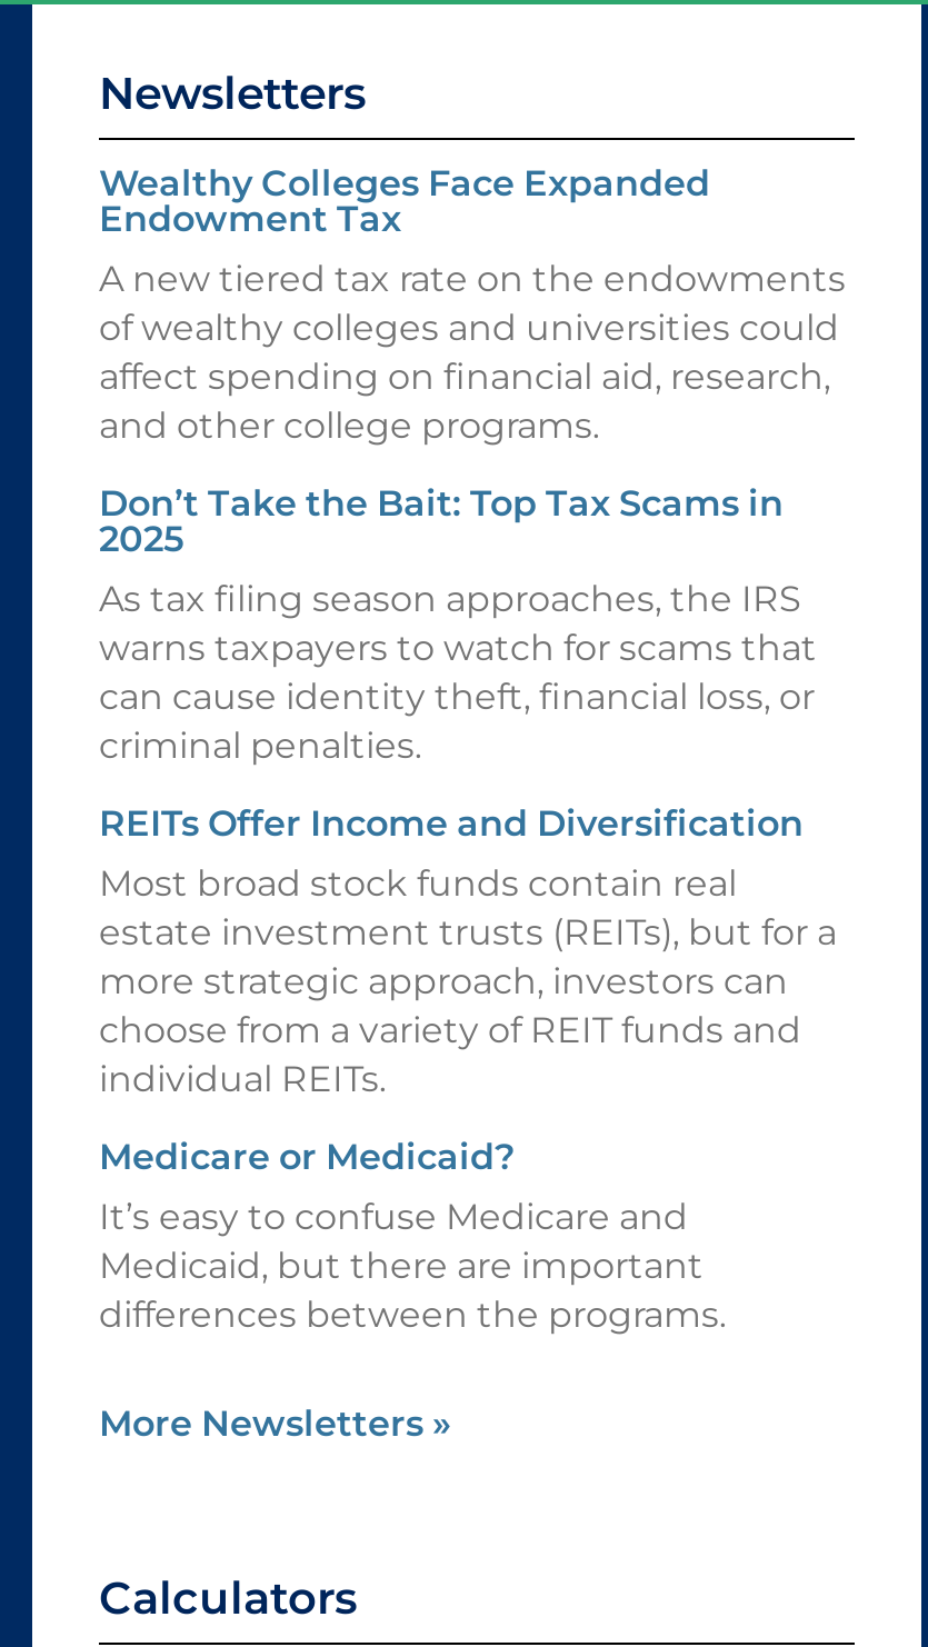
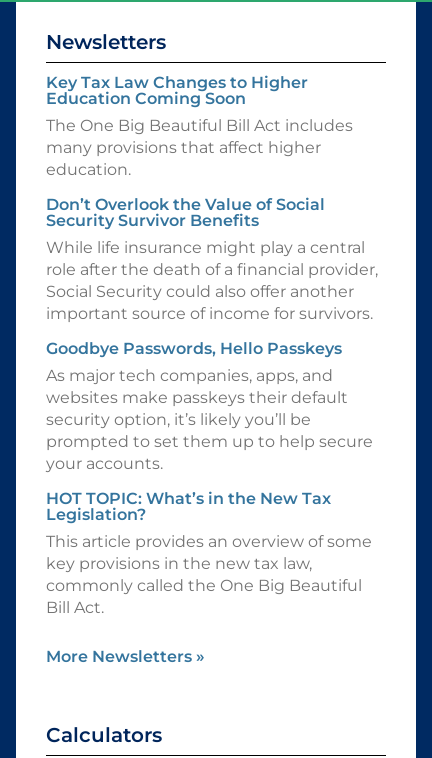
[99,163,846,447] Wealthy Colleges Face Expanded | Endowment Tax | A new tiered tax rate on the endowments | of wealthy colleges and universities could | affect spending on financial aid, research, | and other college programs. -> [46,73,353,179] Key Tax Law Changes to Higher | Education Coming Soon | The One Big Beautiful Bill Act includes | many provisions that affect higher | education.
[99,483,817,767] Don’t Take the Bait: Top Tax Scams in | 2025 | As tax filing season approaches, the IRS | warns taxpayers to watch for scams that | can cause identity theft, financial loss, or | criminal penalties. -> [46,195,378,323] Don’t Overlook the Value of Social | Security Survivor Benefits | While life insurance might play a central | role after the death of a financial provider, | Social Security could also offer another | important source of income for survivors.
[99,803,837,1101] REITs Offer Income and Diversification | Most broad stock funds contain real | estate investment trusts (REITs), but for a | more strategic approach, investors can | choose from a variety of REIT funds and | individual REITs. -> [46,339,373,473] Goodbye Passwords, Hello Passkeys | As major tech companies, apps, and | websites make passkeys their default | security option, it’s likely you’ll be | prompted to set them up to help secure | your accounts.
[99,1136,726,1336] Medicare or Medicaid? | It’s easy to confuse Medicare and | Medicaid, but there are important | differences between the programs. -> [46,489,372,617] HOT TOPIC: What’s in the New Tax | Legislation? | This article provides an overview of some | key provisions in the new tax law, | commonly called the One Big Beautiful | Bill Act.

